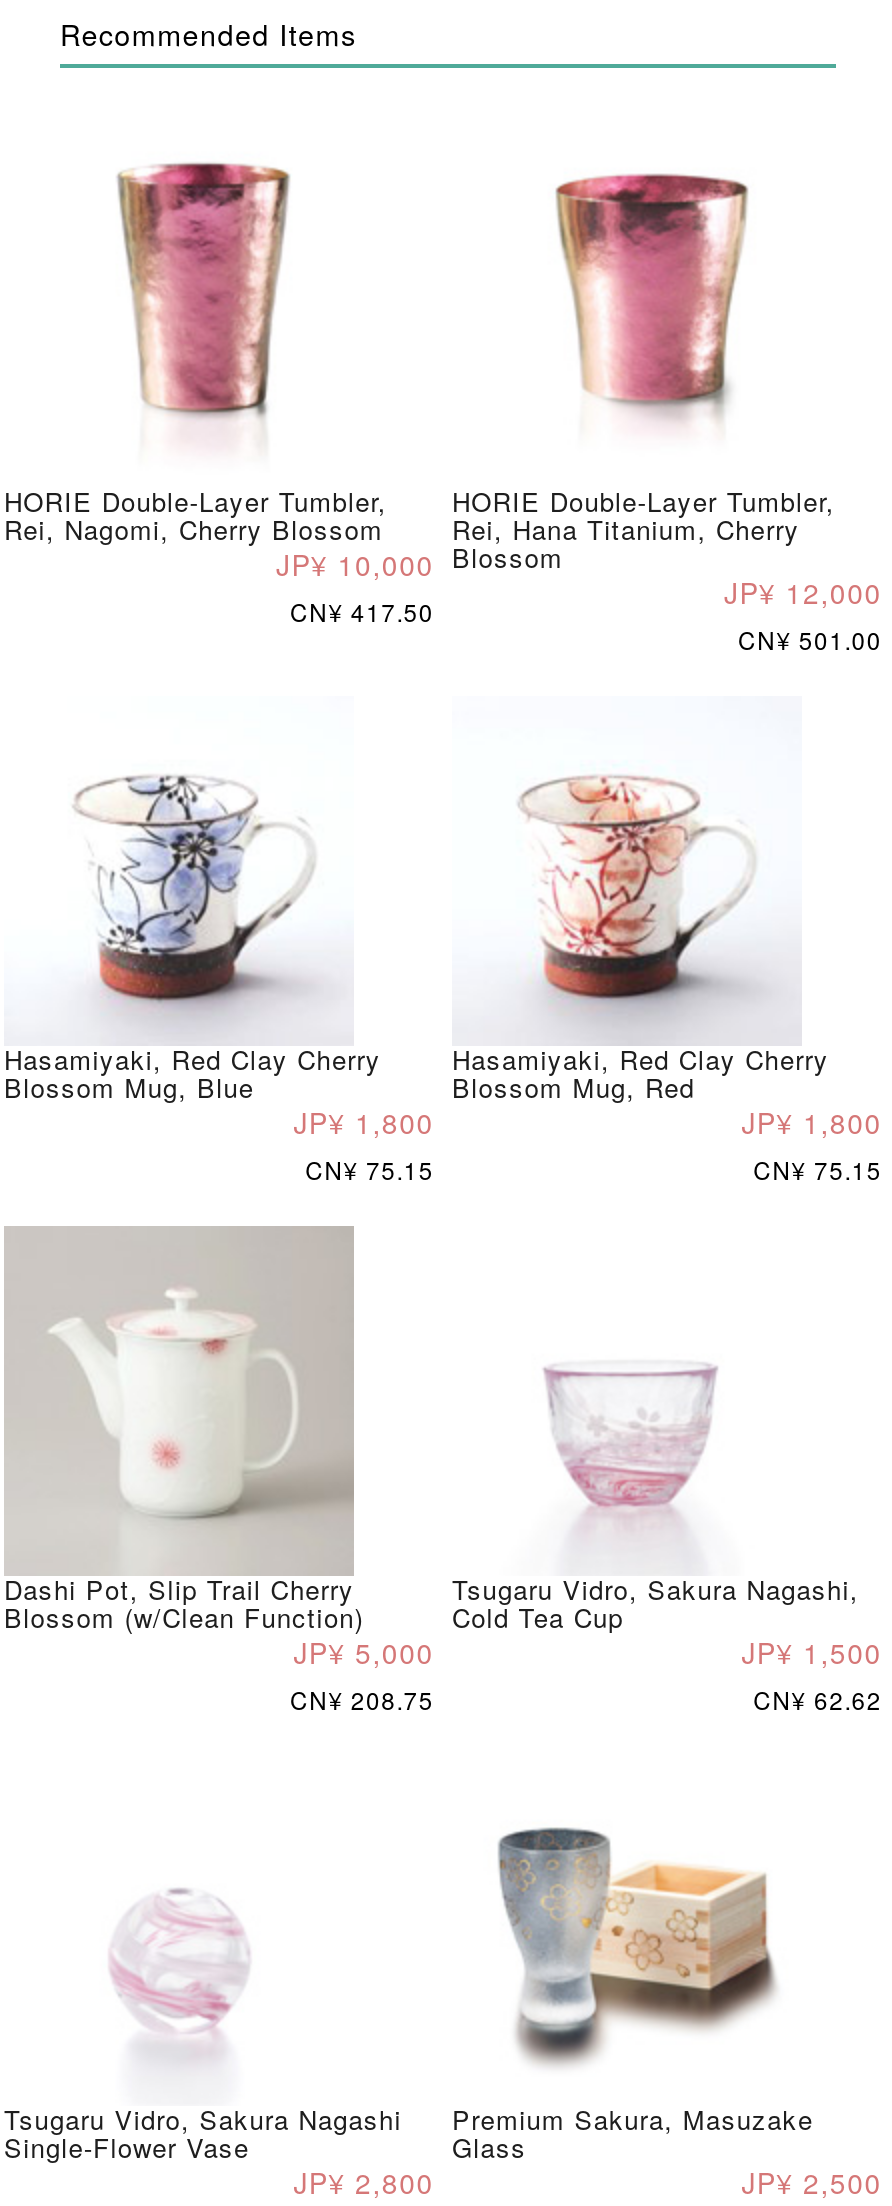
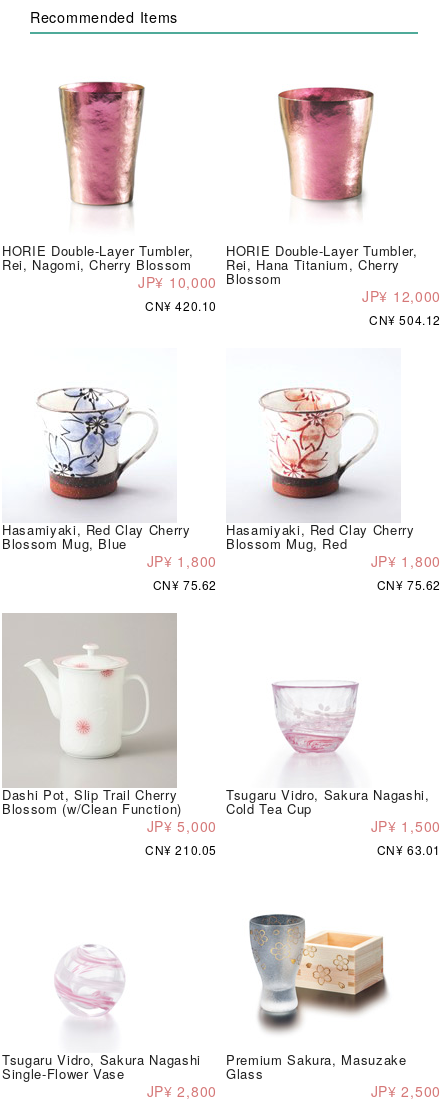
[290,593,434,627] CN¥ 417.50 -> [145,296,217,313] CN¥ 420.10
[738,621,882,655] CN¥ 501.00 -> [369,310,441,327] CN¥ 504.12
[305,1151,434,1185] CN¥ 75.15 -> [153,575,217,592] CN¥ 75.62
[753,1151,882,1185] CN¥ 75.15 -> [377,575,441,592] CN¥ 75.62
[290,1681,434,1715] CN¥ 208.75 -> [145,840,217,857] CN¥ 210.05
[753,1681,882,1715] CN¥ 62.62 -> [377,840,441,857] CN¥ 63.01

